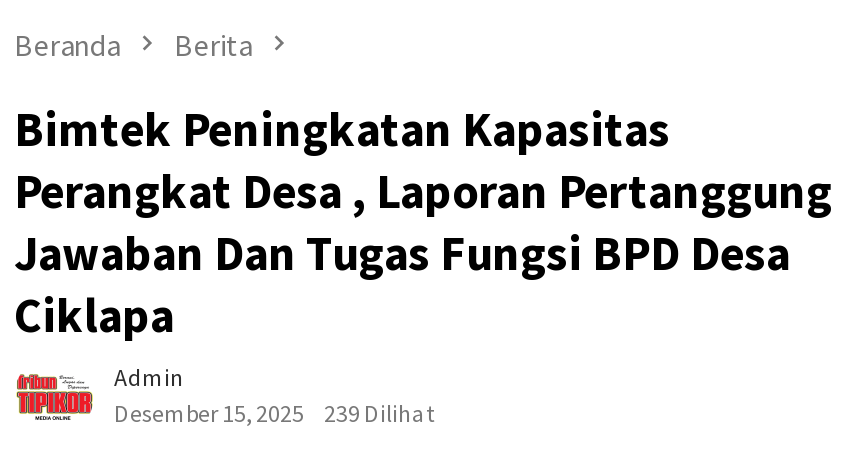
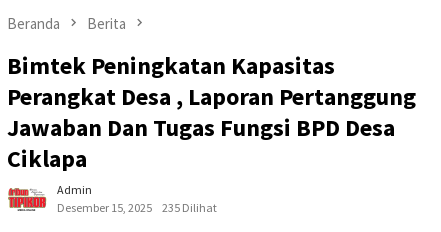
[114,399,434,429] Desember 15, 2025 239 Dilihat -> [57,200,217,215] Desember 15, 2025 235 Dilihat

